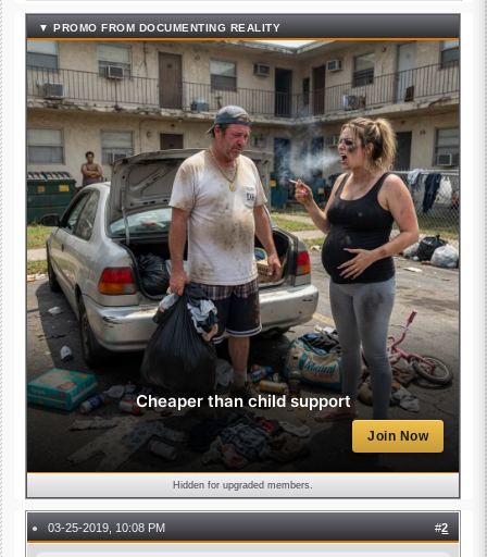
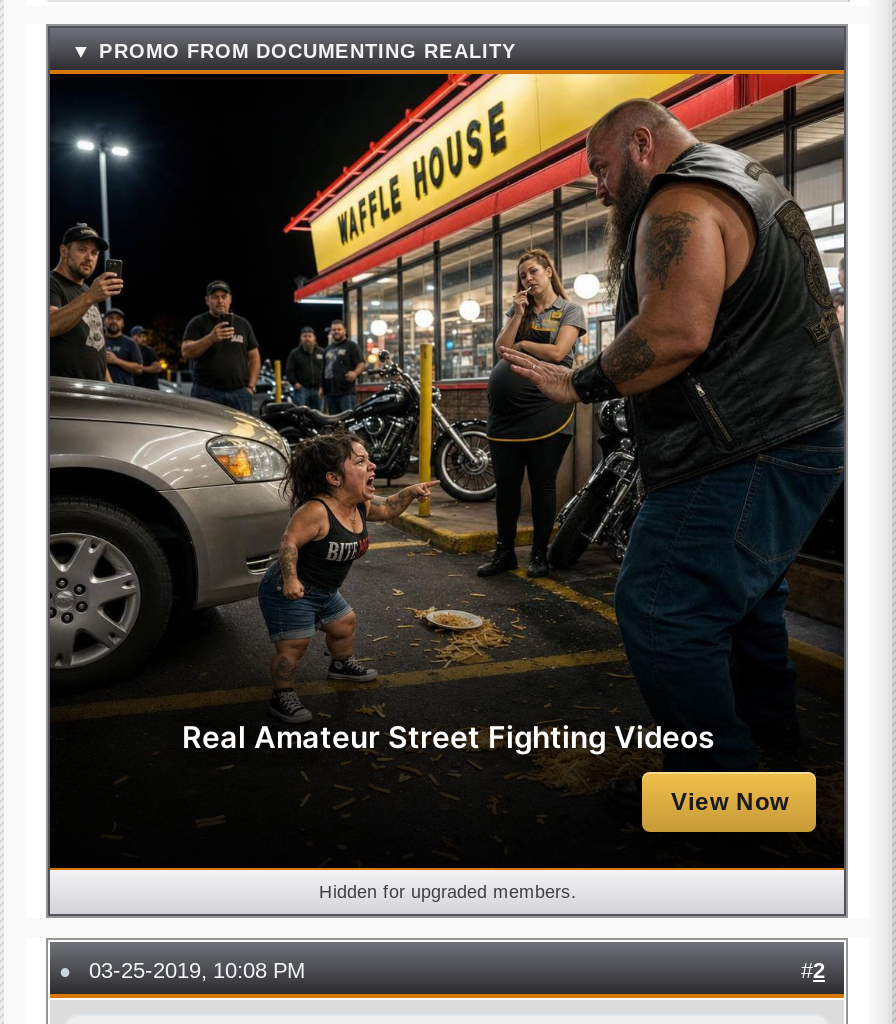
[26,39,460,460] [image] | Cheaper than child support -> [48,72,846,842] [image] | Real Amateur Street Fighting Videos
[368,428,429,443] Join Now -> [671,787,789,815] View Now

